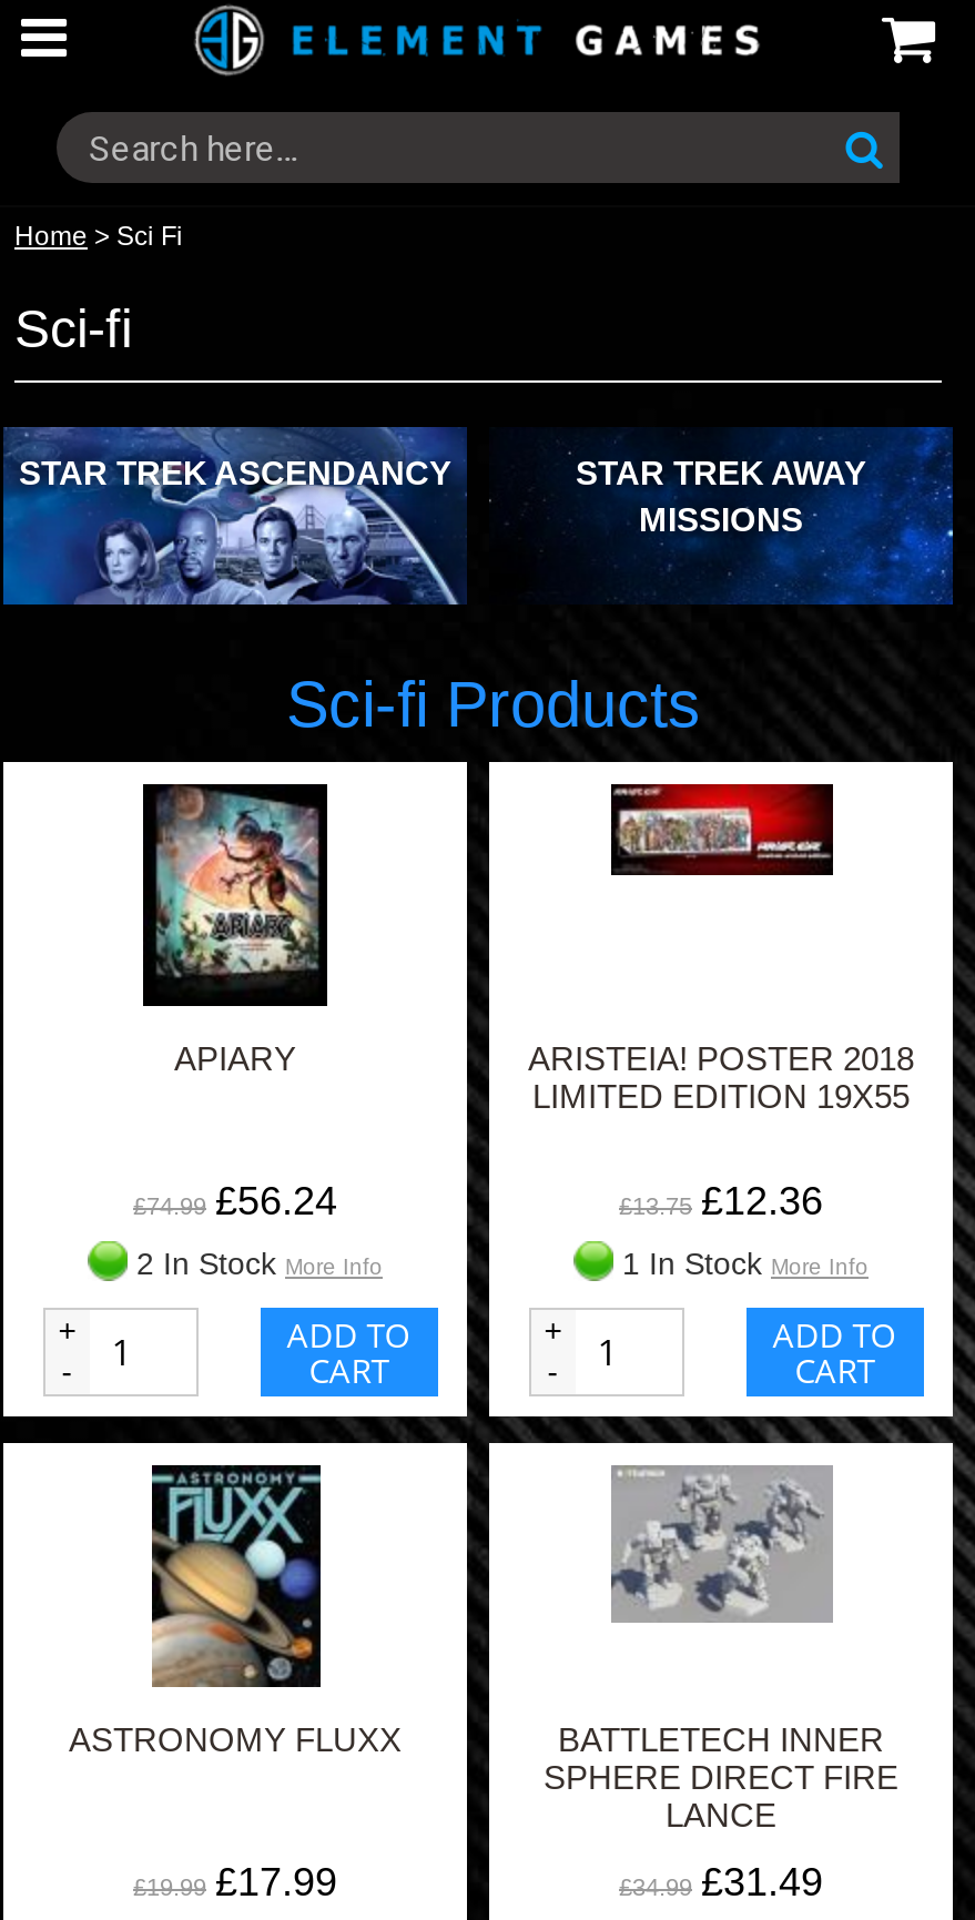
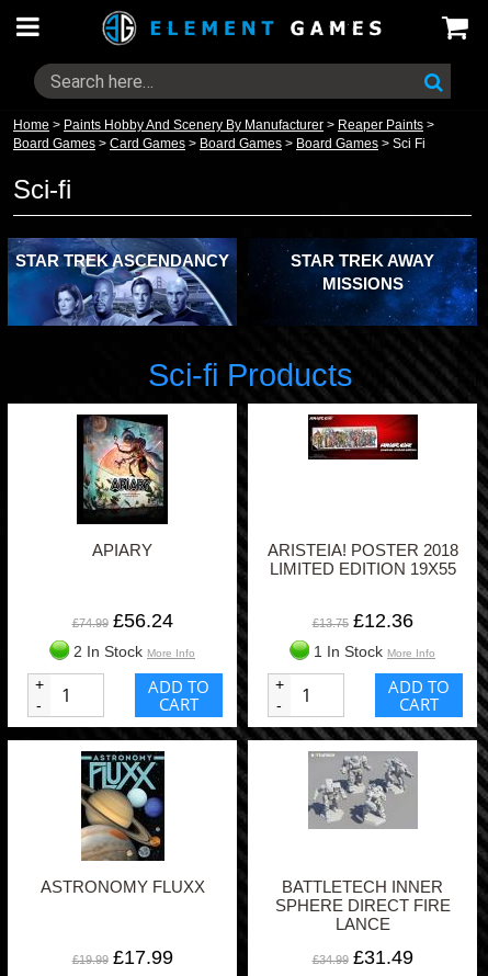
[14,221,183,252] Home > Sci Fi -> [13,117,434,151] Home > Paints Hobby And Scenery By Manufacturer > Reaper Paints > | Board Games > Card Games > Board Games > Board Games > Sci Fi

